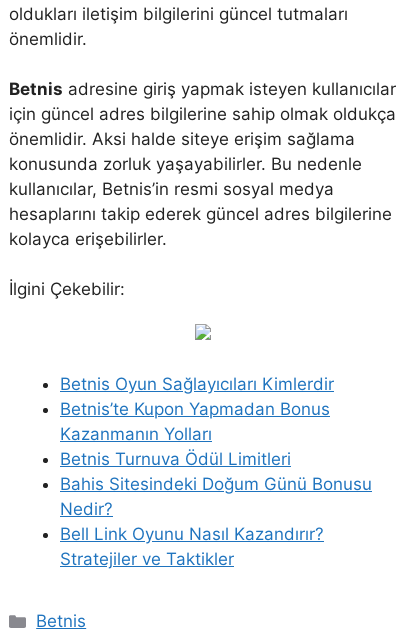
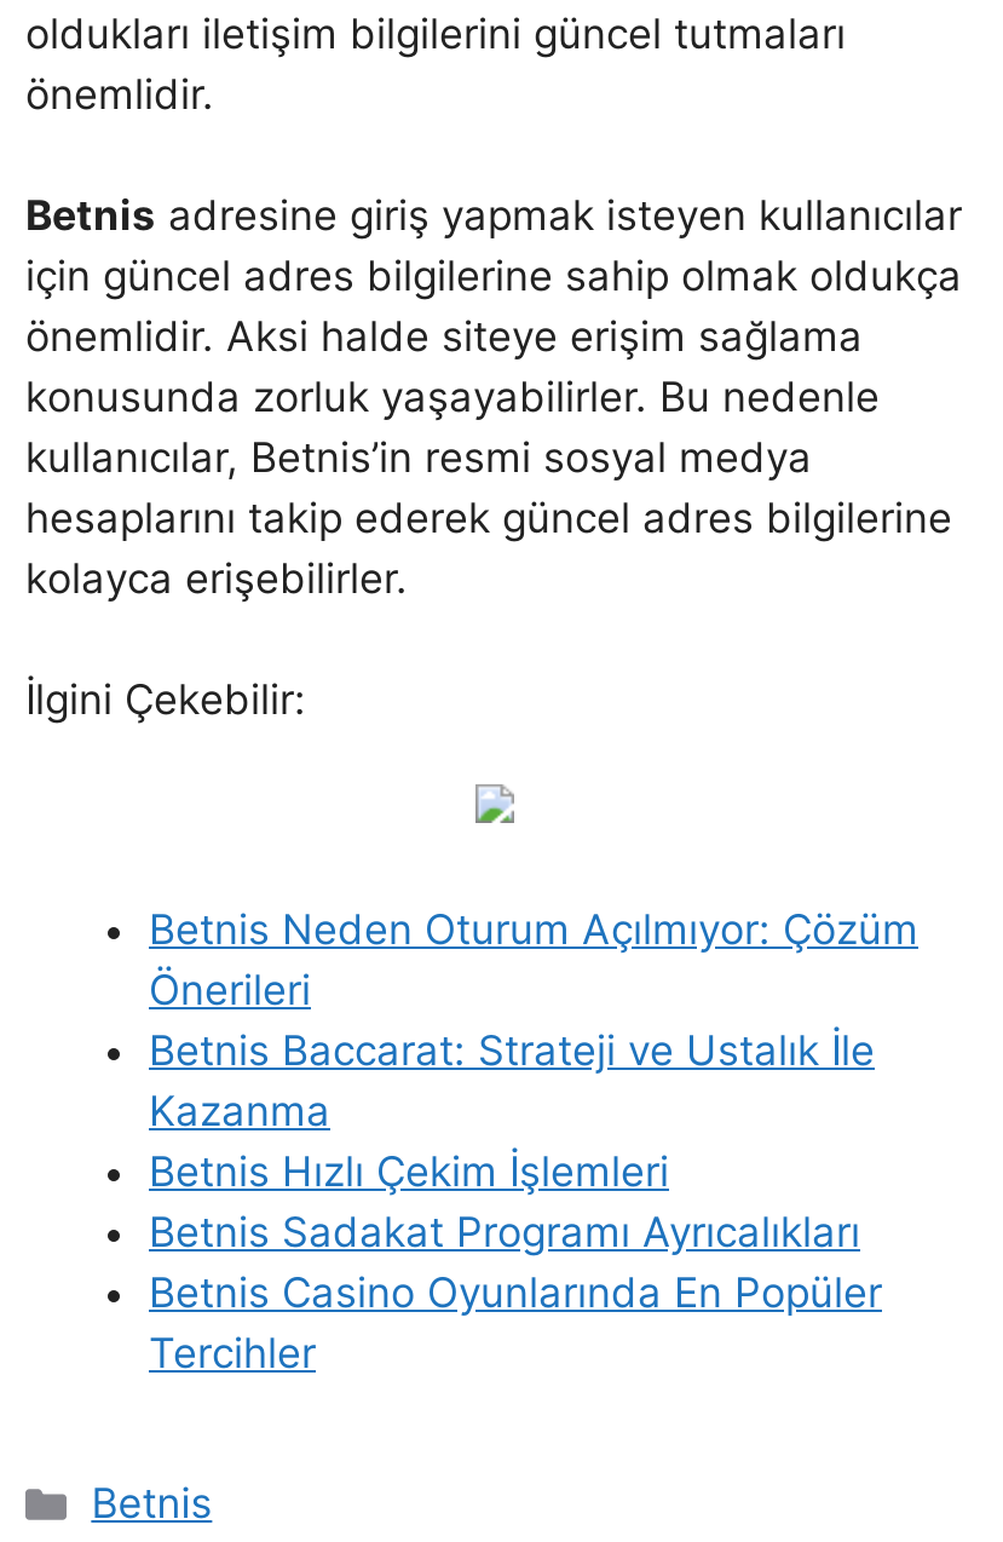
[60,374,372,569] Betnis Oyun Sağlayıcıları Kimlerdir | Betnis’te Kupon Yapmadan Bonus | Kazanmanın Yolları | Betnis Turnuva Ödül Limitleri | Bahis Sitesindeki Doğum Günü Bonusu | Nedir? | Bell Link Oyunu Nasıl Kazandırır? | Stratejiler ve Taktikler -> [149,907,918,1379] Betnis Neden Oturum Açılmıyor: Çözüm | Önerileri | Betnis Baccarat: Strateji ve Ustalık İle | Kazanma | Betnis Hızlı Çekim İşlemleri | Betnis Sadakat Programı Ayrıcalıkları | Betnis Casino Oyunlarında En Popüler | Tercihler

